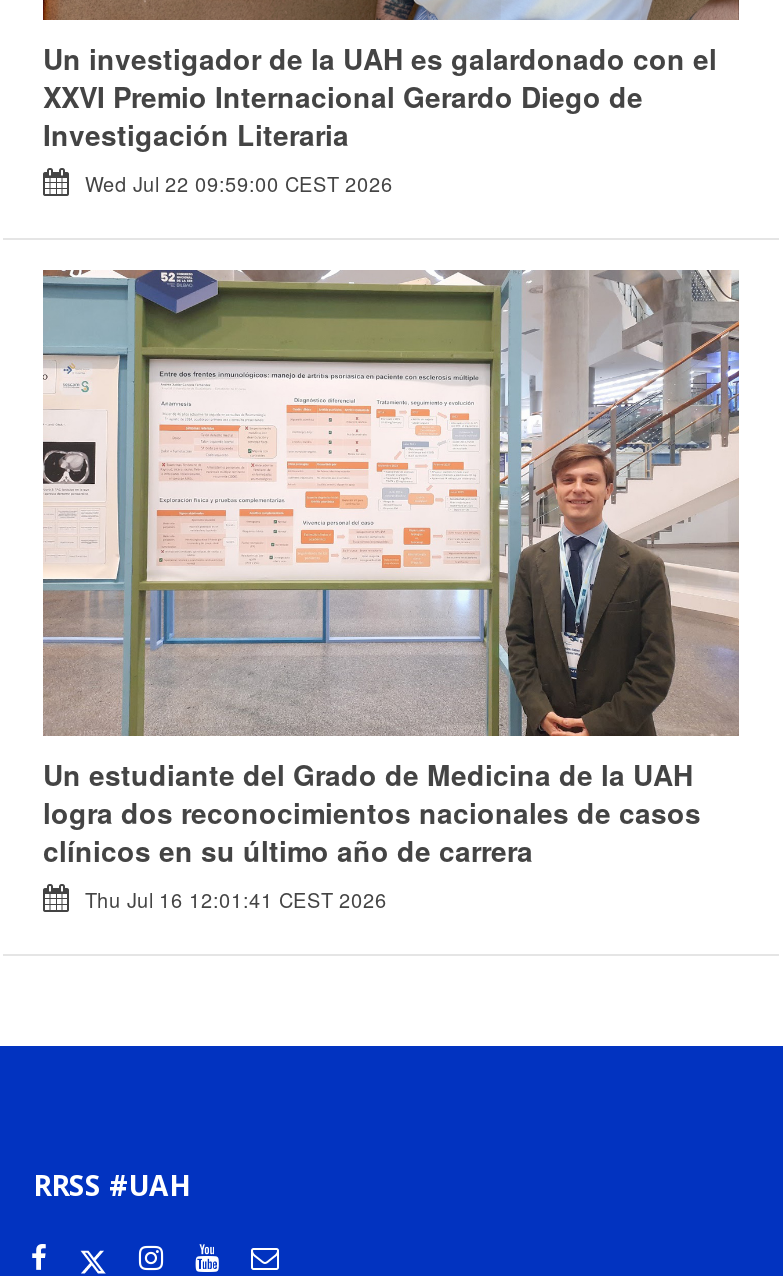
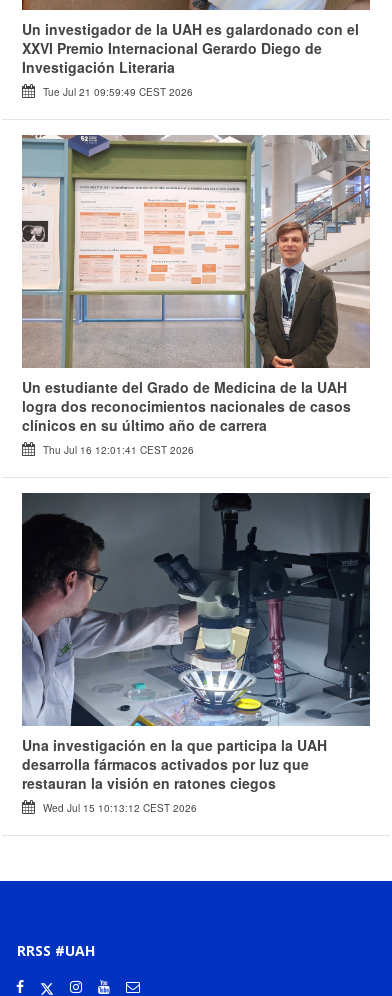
[79,169,393,197] Wed Jul 22 09:59:00 CEST 2026 -> [40,84,193,98] Tue Jul 21 09:59:49 CEST 2026
none -> [21,492,371,814] [image] | Una investigación en la que participa la UAH | desarrolla fármacos activados por luz que | restauran la visión en ratones ciegos | Wed Jul 15 10:13:12 CEST 2026

